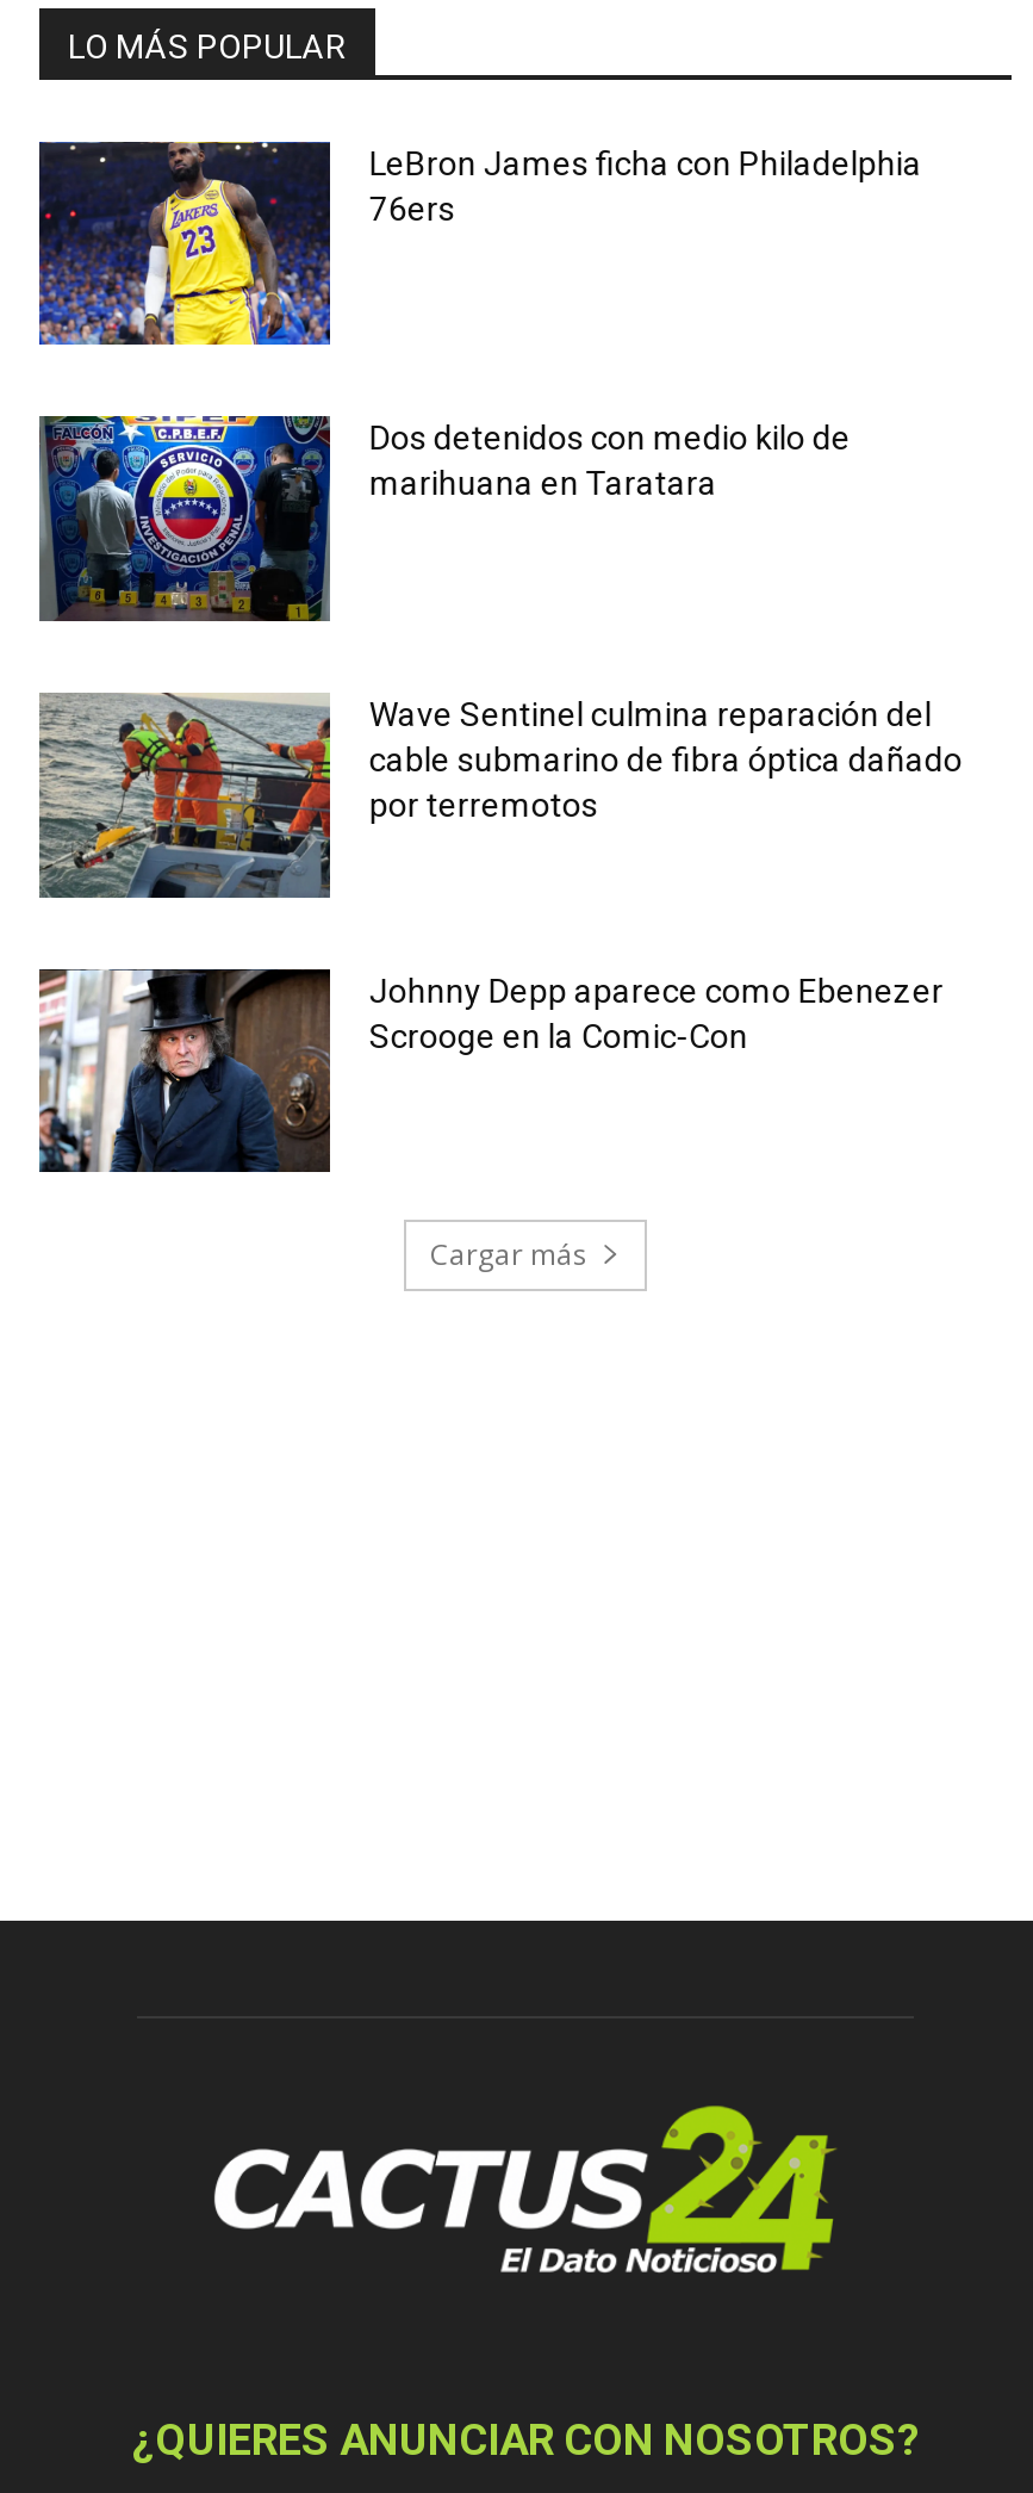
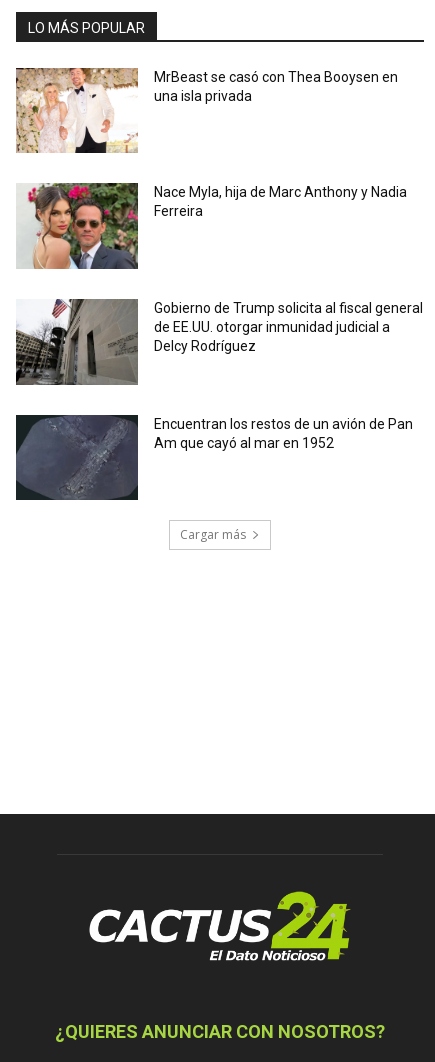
[37,139,922,347] [image] | LeBron James ficha con Philadelphia | 76ers -> [15,67,398,154] [image] | MrBeast se casó con Thea Booysen en | una isla privada
[37,414,850,624] [image] | Dos detenidos con medio kilo de | marihuana en Taratara -> [16,182,407,270] [image] | Nace Myla, hija de Marc Anthony y Nadia | Ferreira
[37,693,962,900] [image] | Wave Sentinel culmina reparación del | cable submarino de fibra óptica dañado | por terremotos -> [15,298,423,386] [image] | Gobierno de Trump solicita al fiscal general | de EE.UU. otorgar inmunidad judicial a | Delcy Rodríguez
[37,969,943,1172] [image] | Johnny Depp aparece como Ebenezer | Scrooge en la Comic-Con -> [15,414,413,501] [image] | Encuentran los restos de un avión de Pan | Am que cayó al mar en 1952

